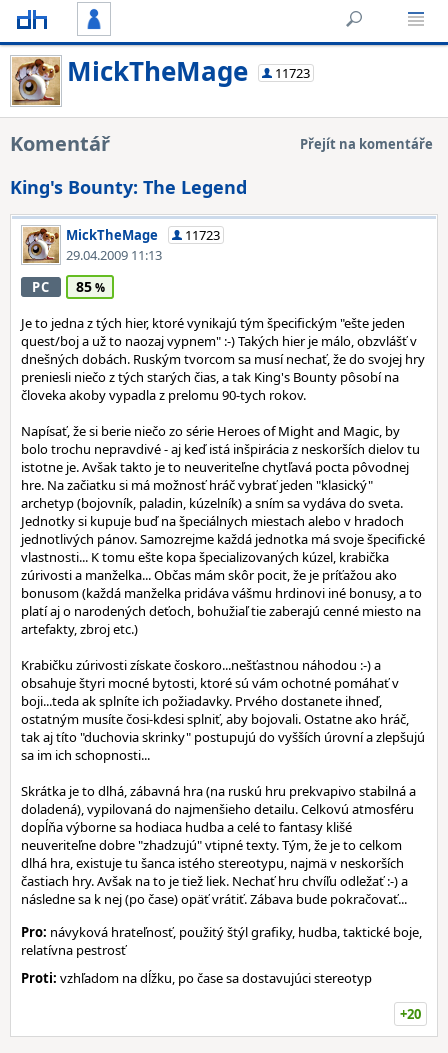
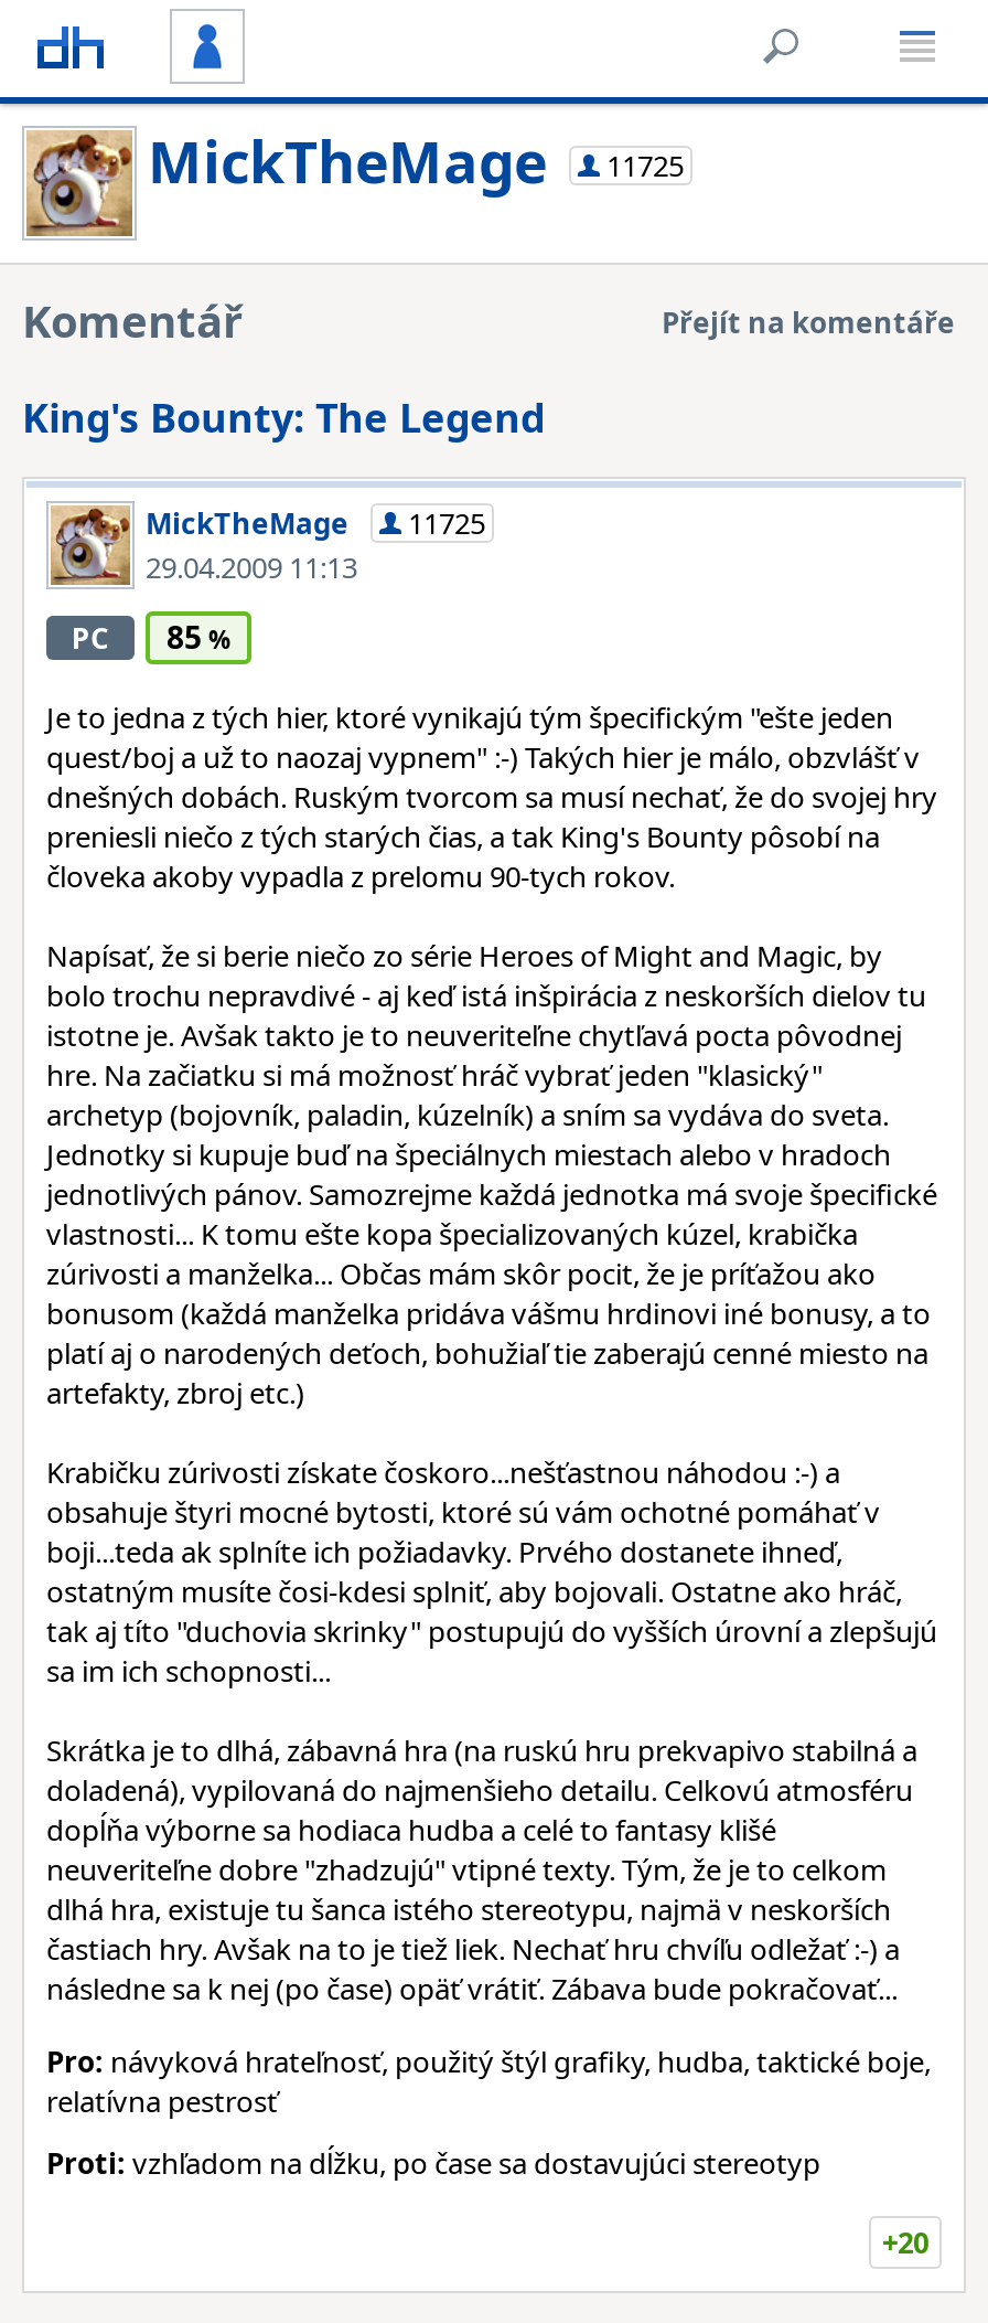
[67,53,310,89] MickTheMage 11723 -> [148,121,684,201] MickTheMage 11725
[66,226,220,244] MickTheMage 11723 -> [146,503,485,543] MickTheMage 11725

